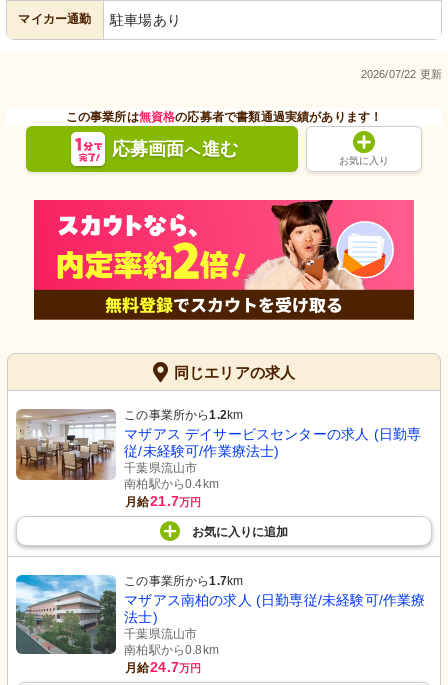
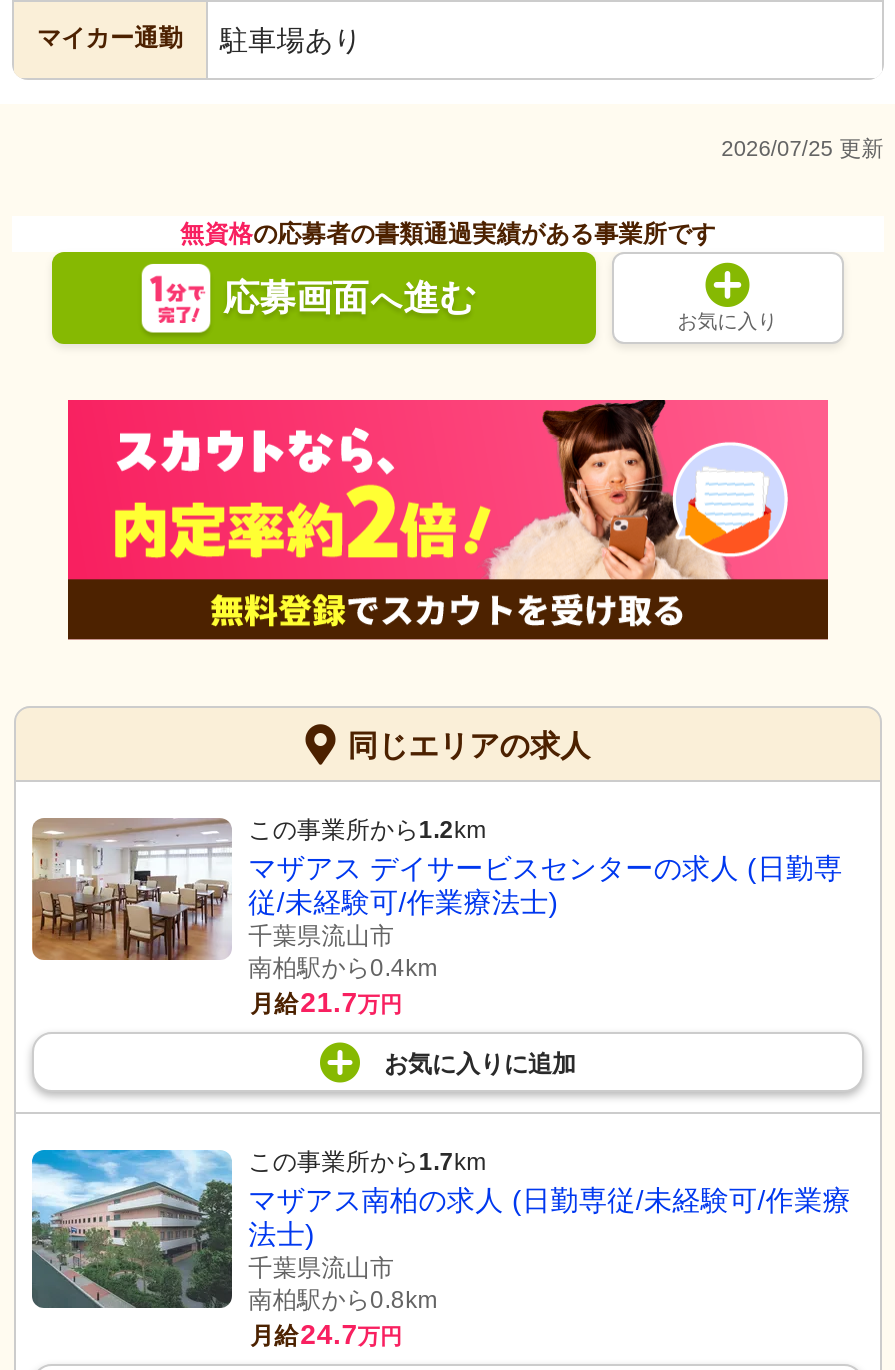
[361,68,442,80] 2026/07/22 更新 -> [721,136,884,160] 2026/07/25 更新
[66,110,382,124] この事業所は無資格の応募者で書類通過実績があります！ -> [180,220,716,248] 無資格の応募者の書類通過実績がある事業所です

